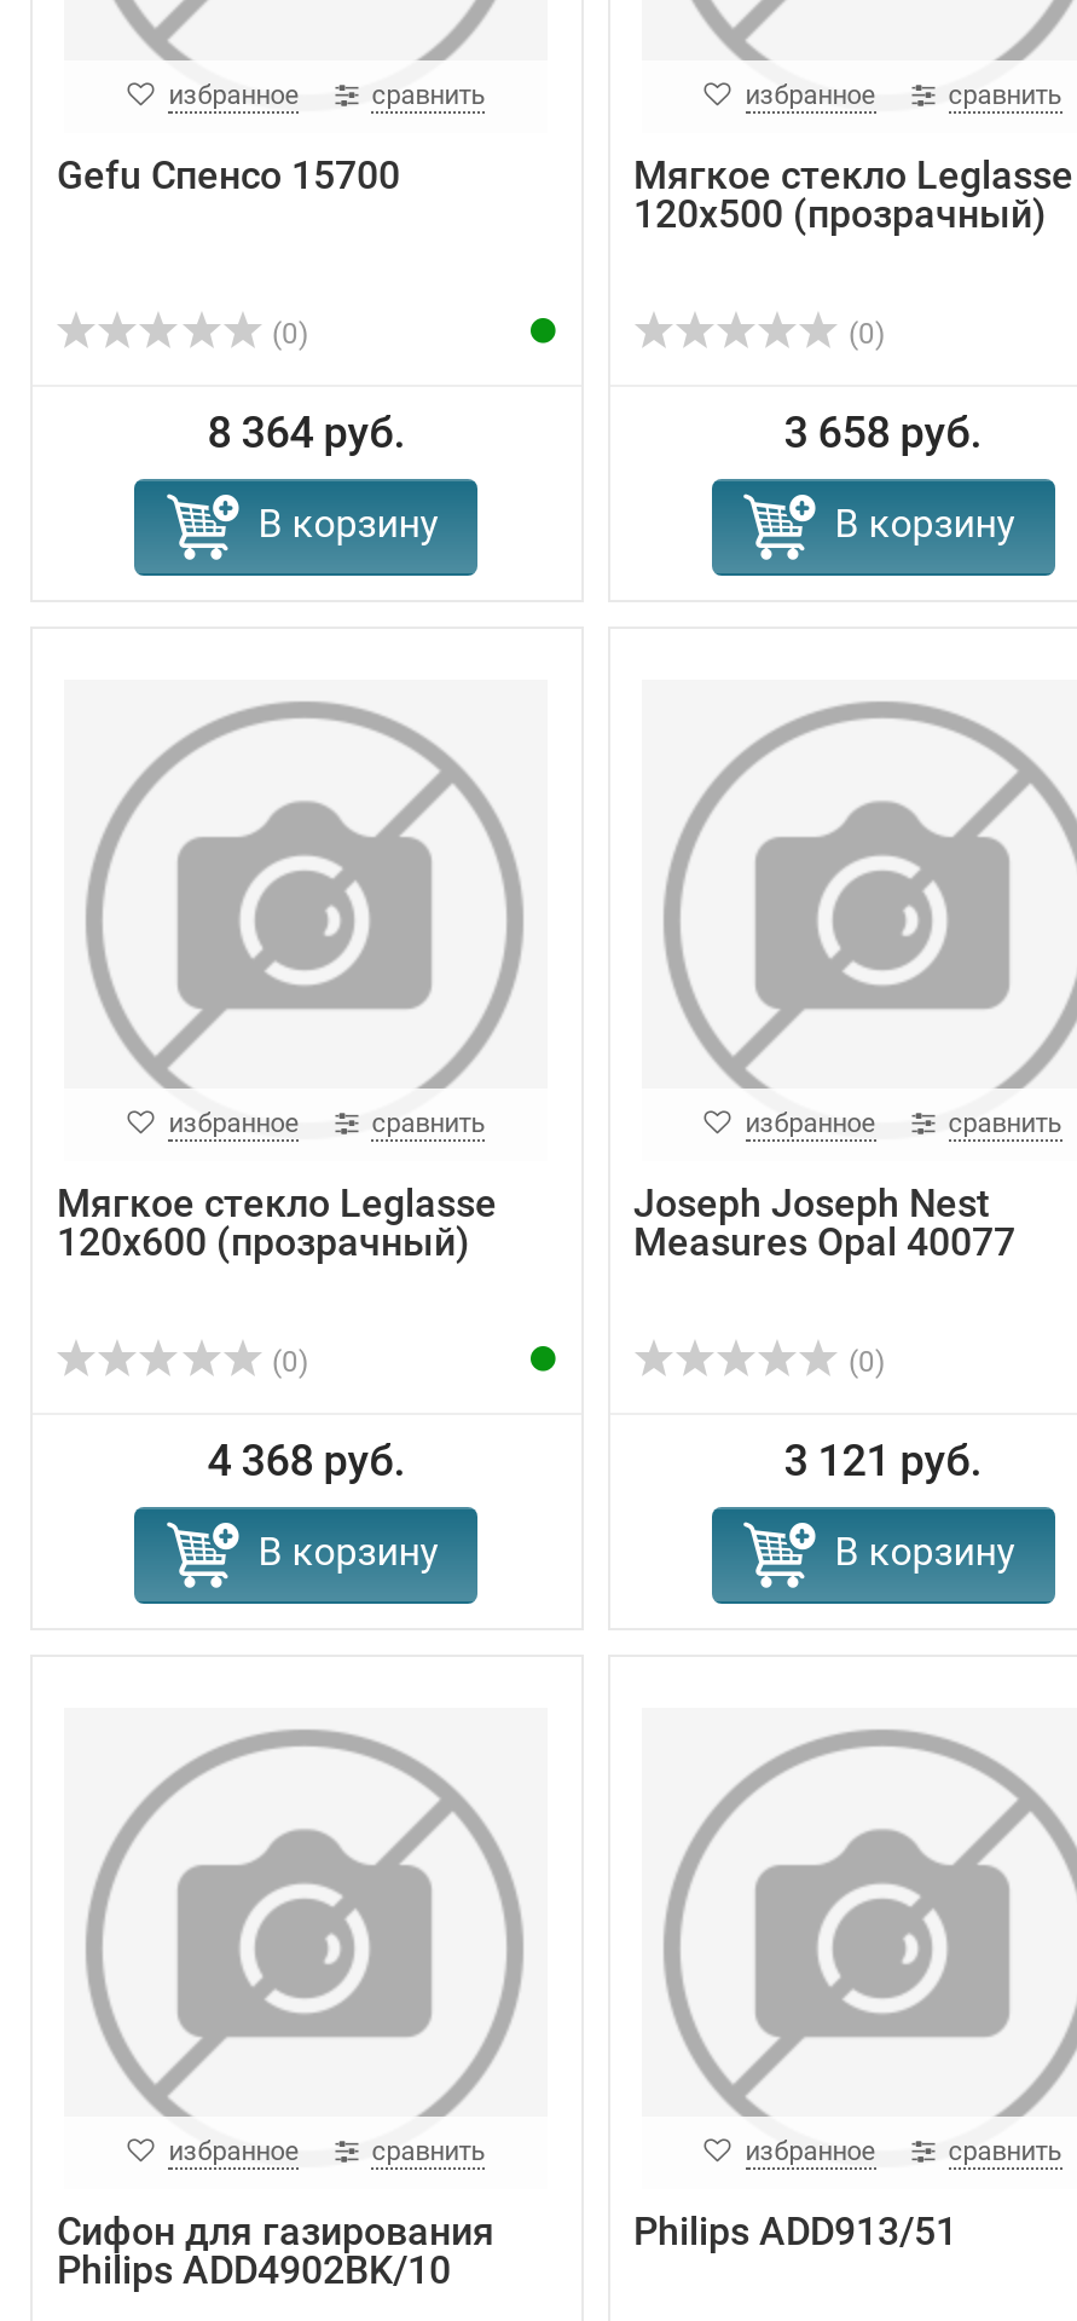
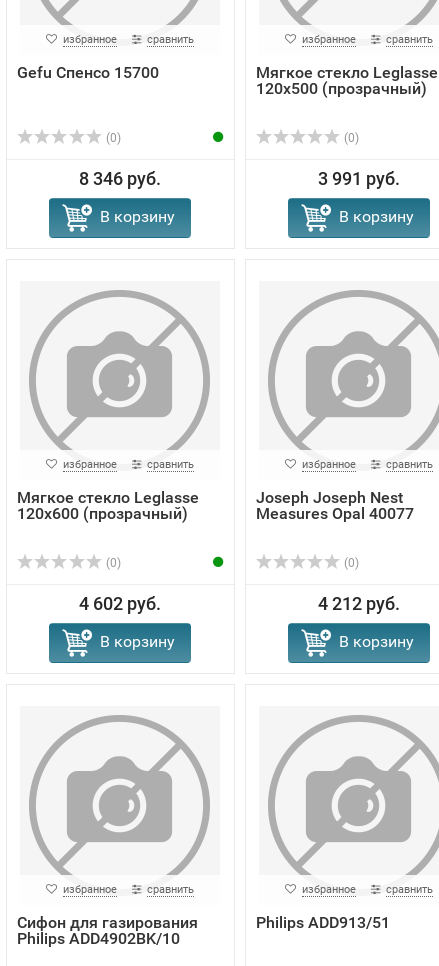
[207,407,405,458] 8 364 руб. -> [79,168,161,189] 8 346 руб.
[784,407,982,458] 3 658 руб. -> [318,168,400,189] 3 991 руб.
[207,1435,405,1486] 4 368 руб. -> [79,593,161,614] 4 602 руб.
[784,1435,982,1486] 3 121 руб. -> [318,593,400,614] 4 212 руб.

